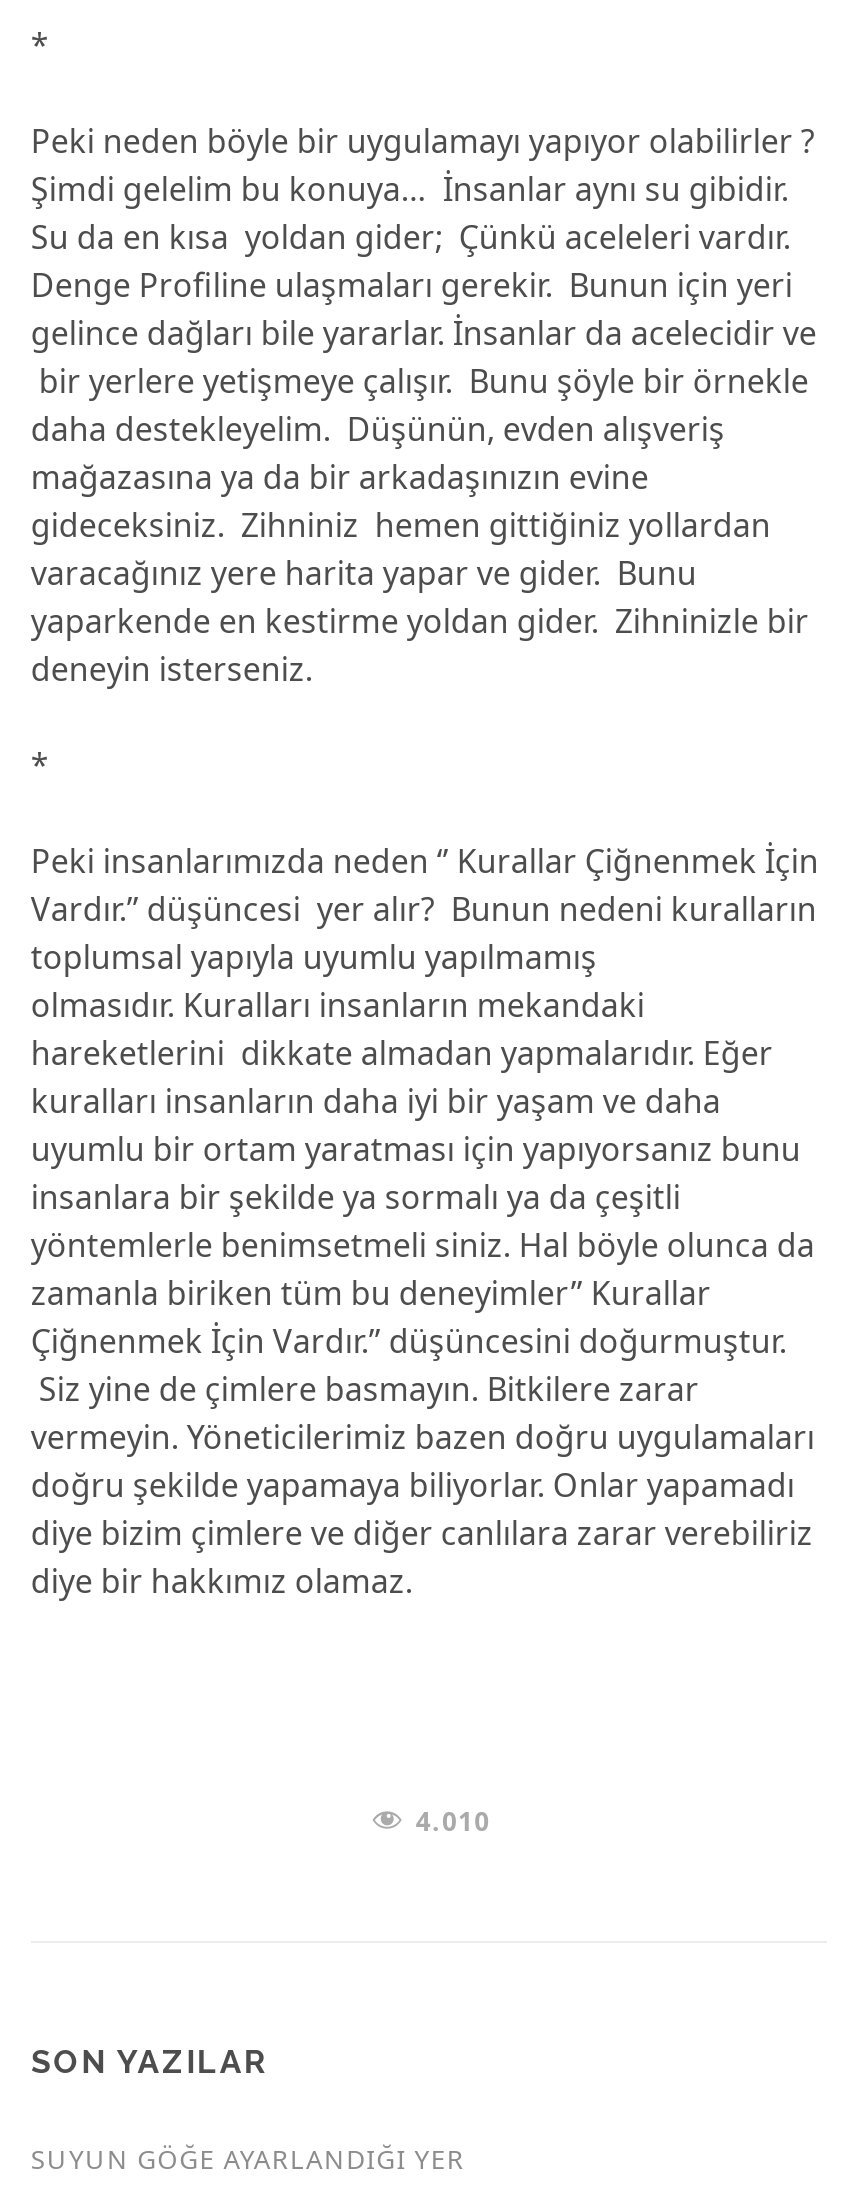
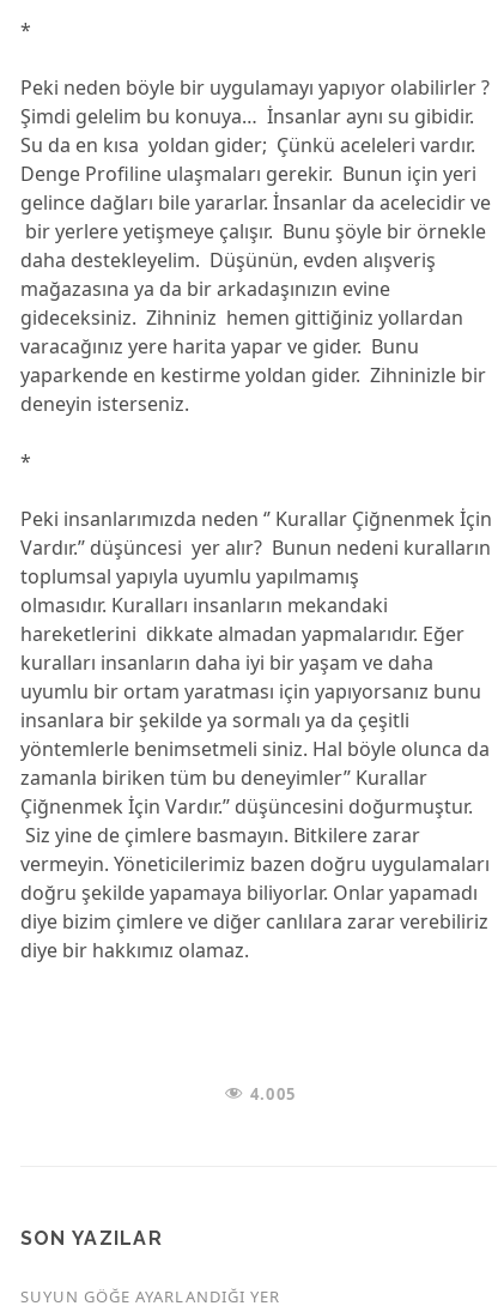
[416,1803,490,1839] 4.010 -> [251,1083,295,1105] 4.005

